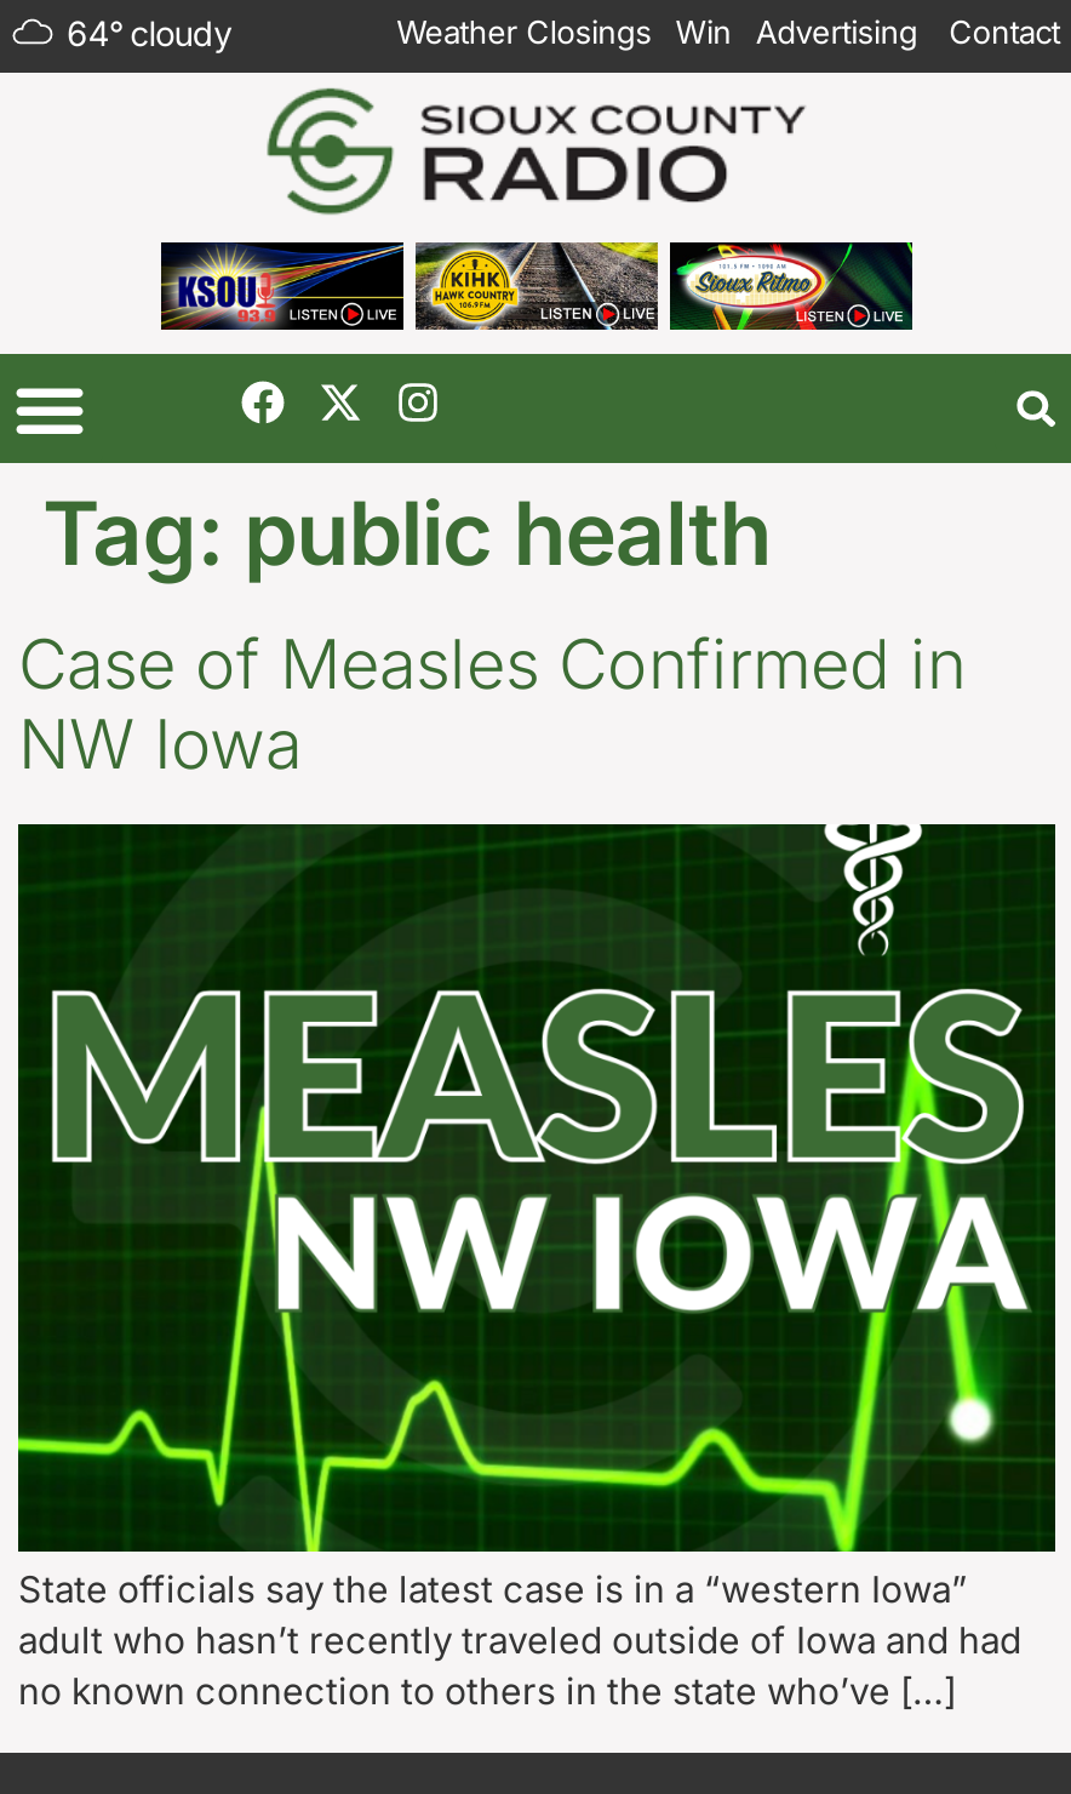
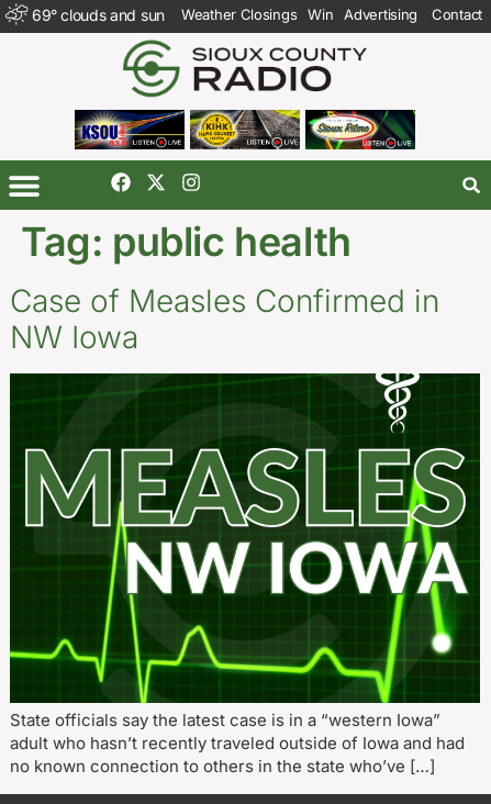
[67,11,232,52] 64° cloudy -> [32,5,165,24] 69° clouds and sun

